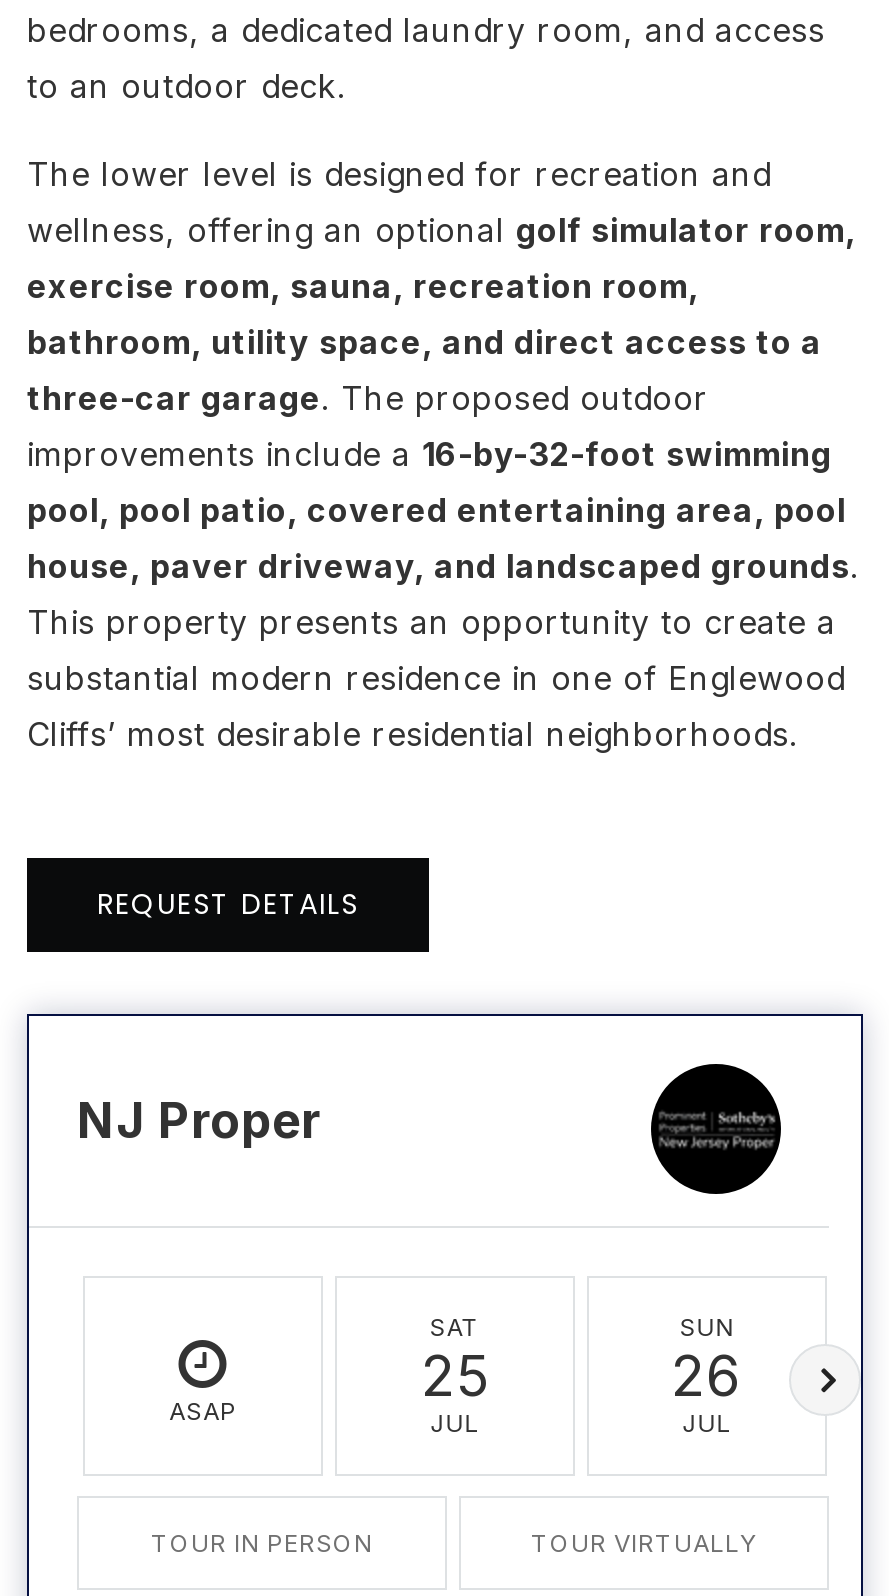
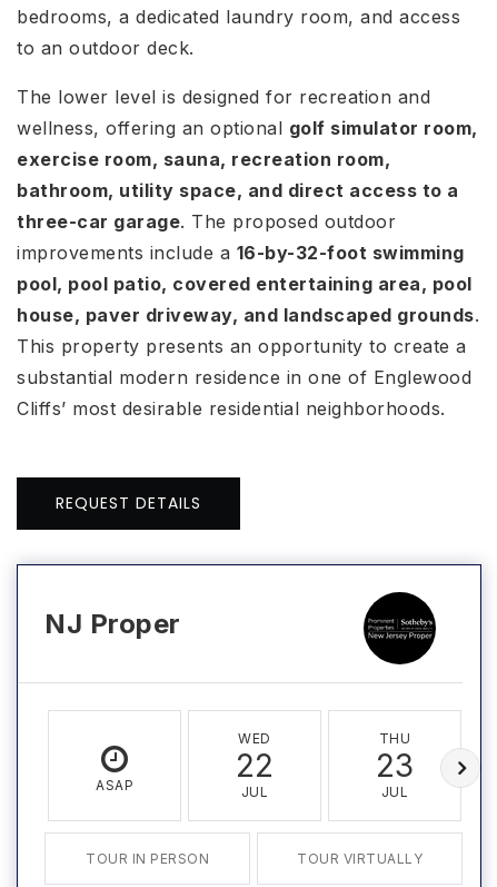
[421,1312,489,1410] SAT | 25 -> [235,730,274,785] WED | 22
[671,1312,743,1410] SUN | 26 -> [375,730,414,785] THU | 23

